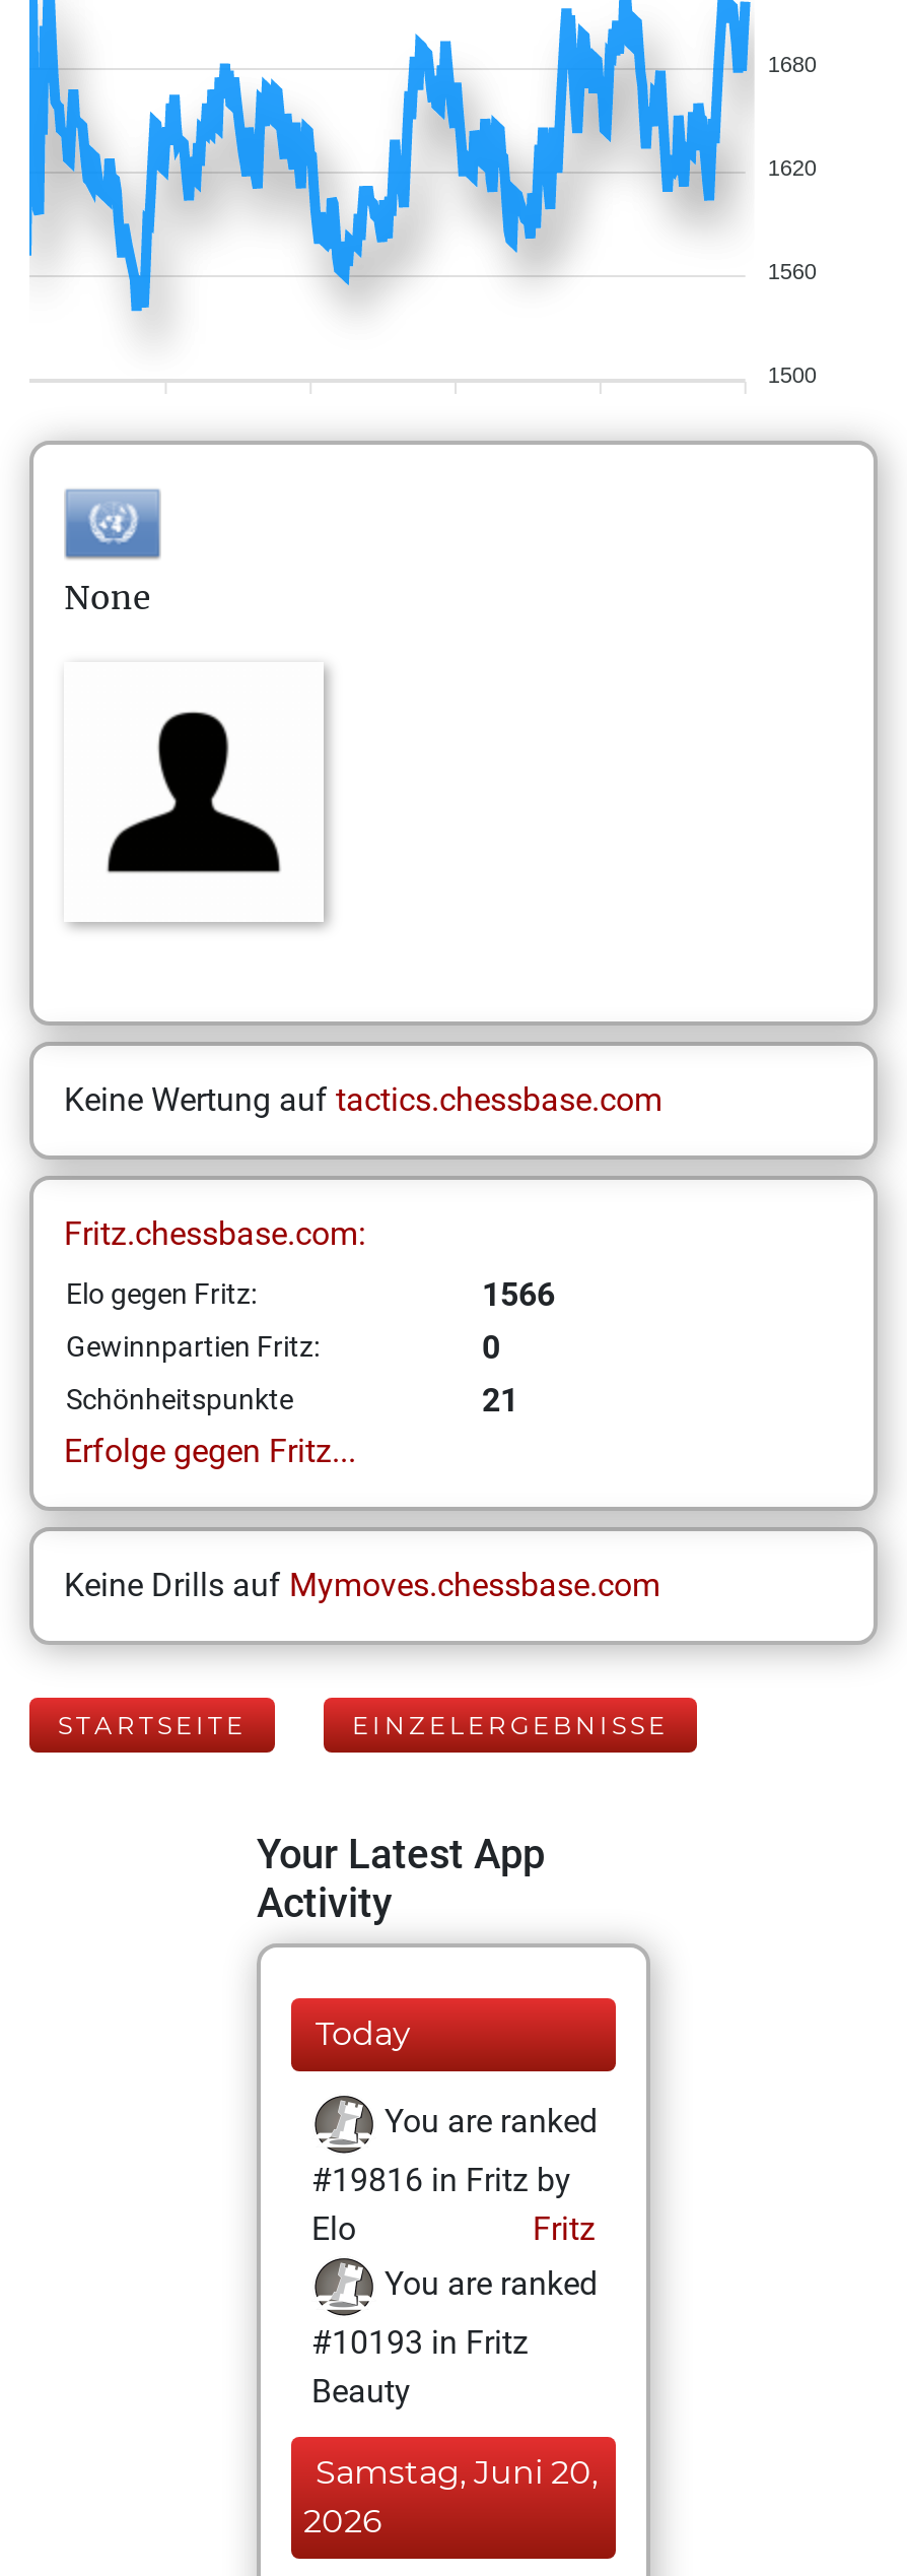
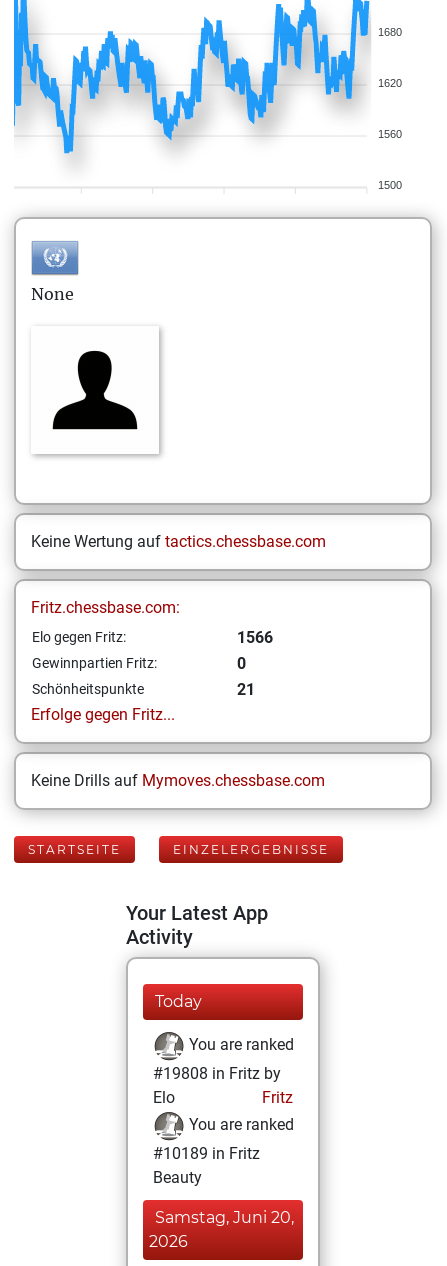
[311,2161,571,2199] #19816 in Fritz by -> [153,1064,281,1083] #19808 in Fritz by
[311,2323,529,2362] #10193 in Fritz -> [153,1144,260,1163] #10189 in Fritz

